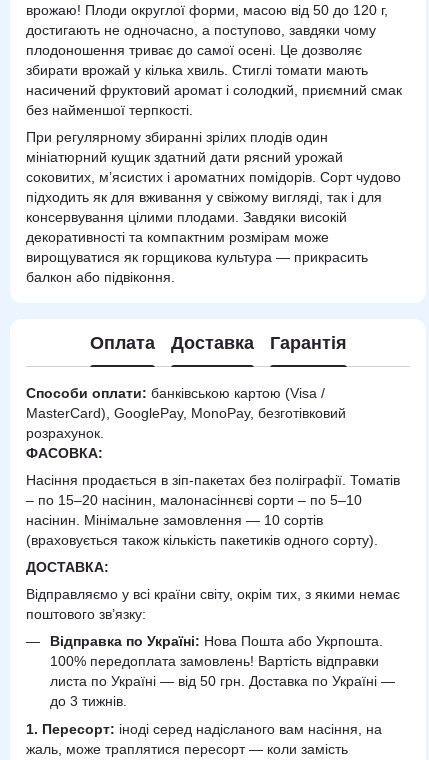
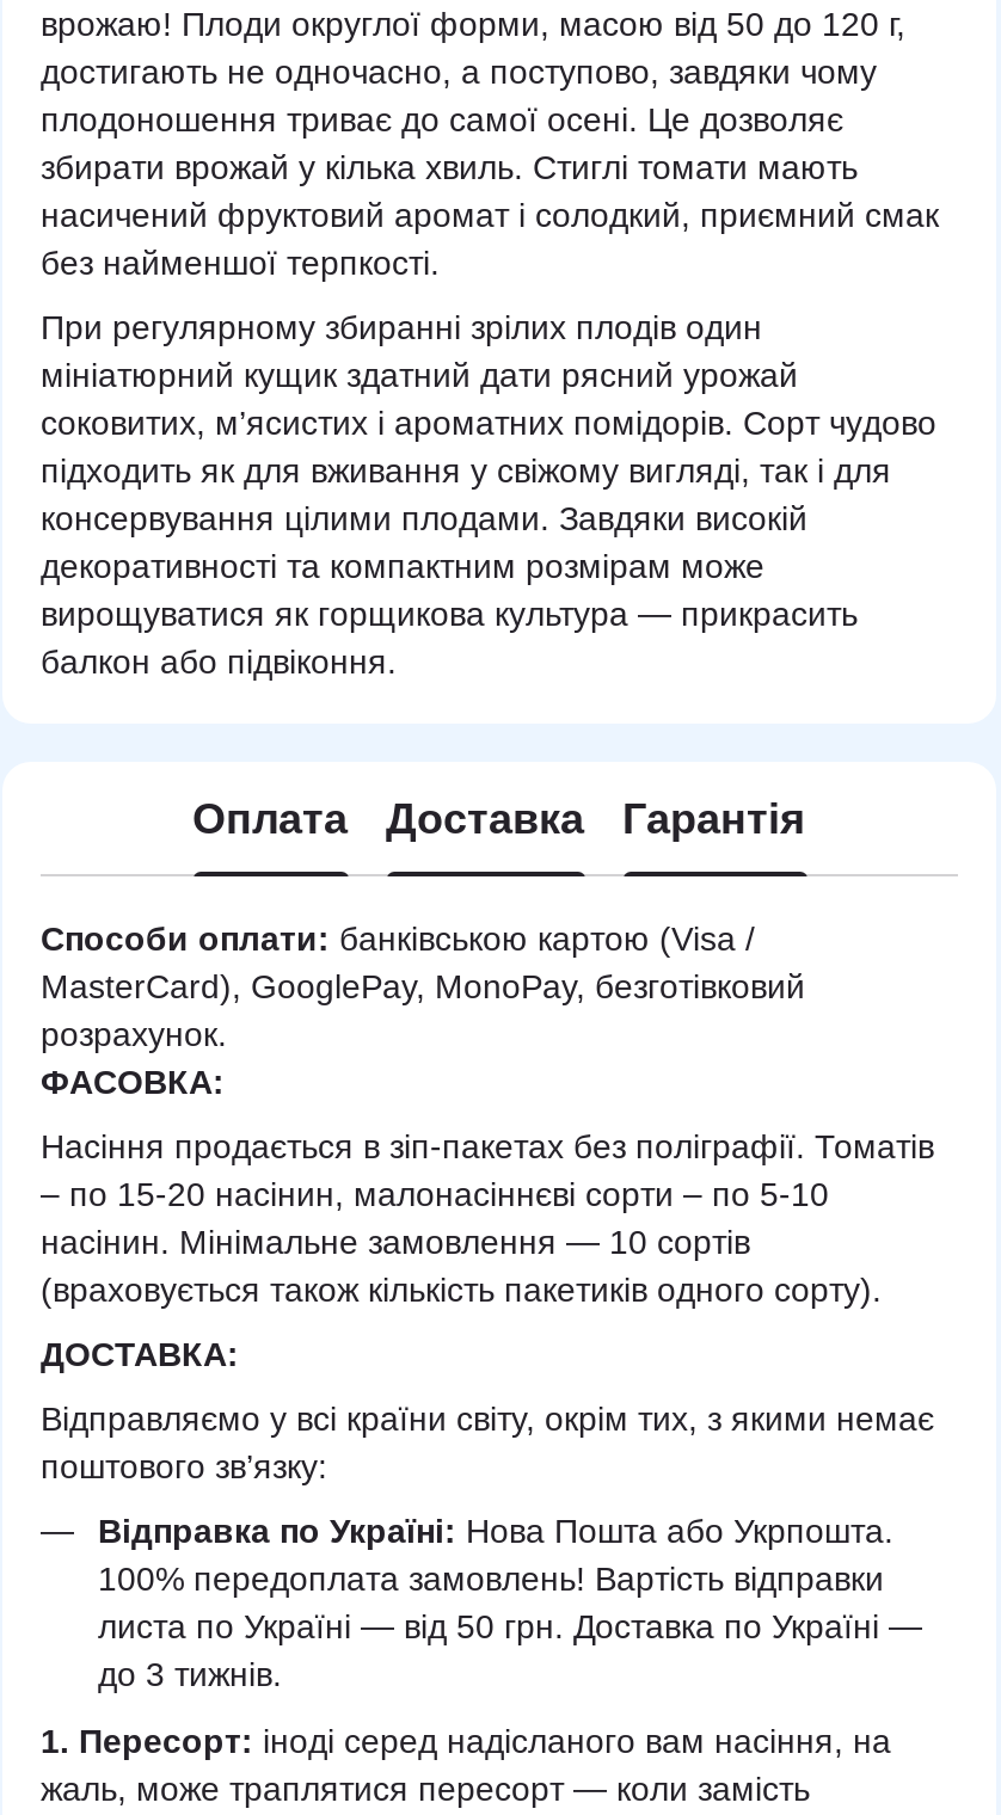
[26,492,362,508] – по 15–20 насінин, малонасіннєві сорти – по 5–10 -> [41,1175,829,1213] – по 15-20 насінин, малонасіннєві сорти – по 5-10

